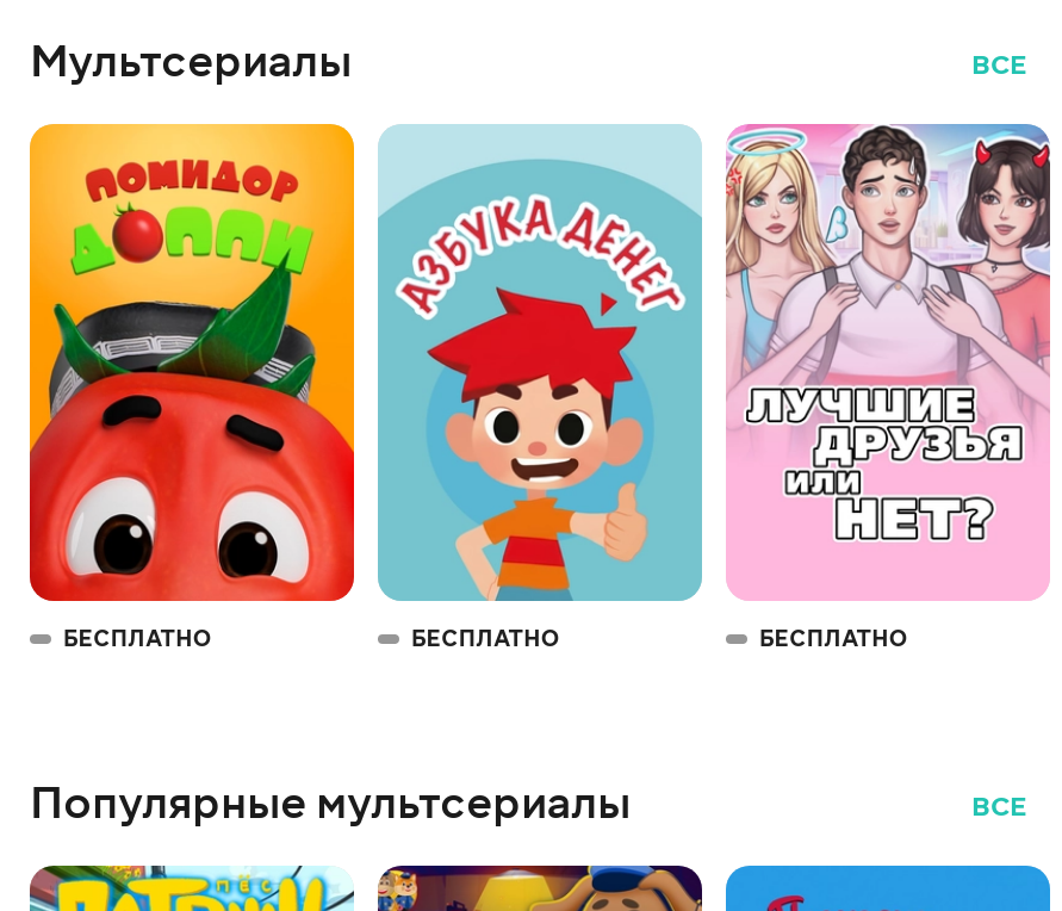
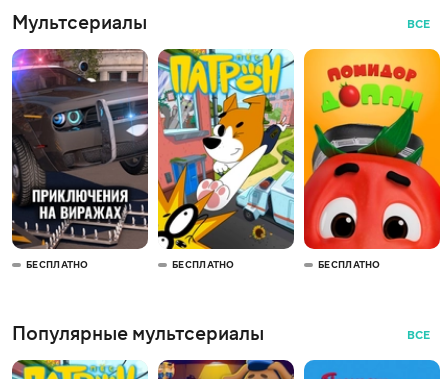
[27,122,356,603] [image] -> [11,48,149,250] [image]
[375,124,704,603] [image] -> [157,48,295,250] [image]
[723,122,1052,601] [image] -> [303,48,441,250] [image]

